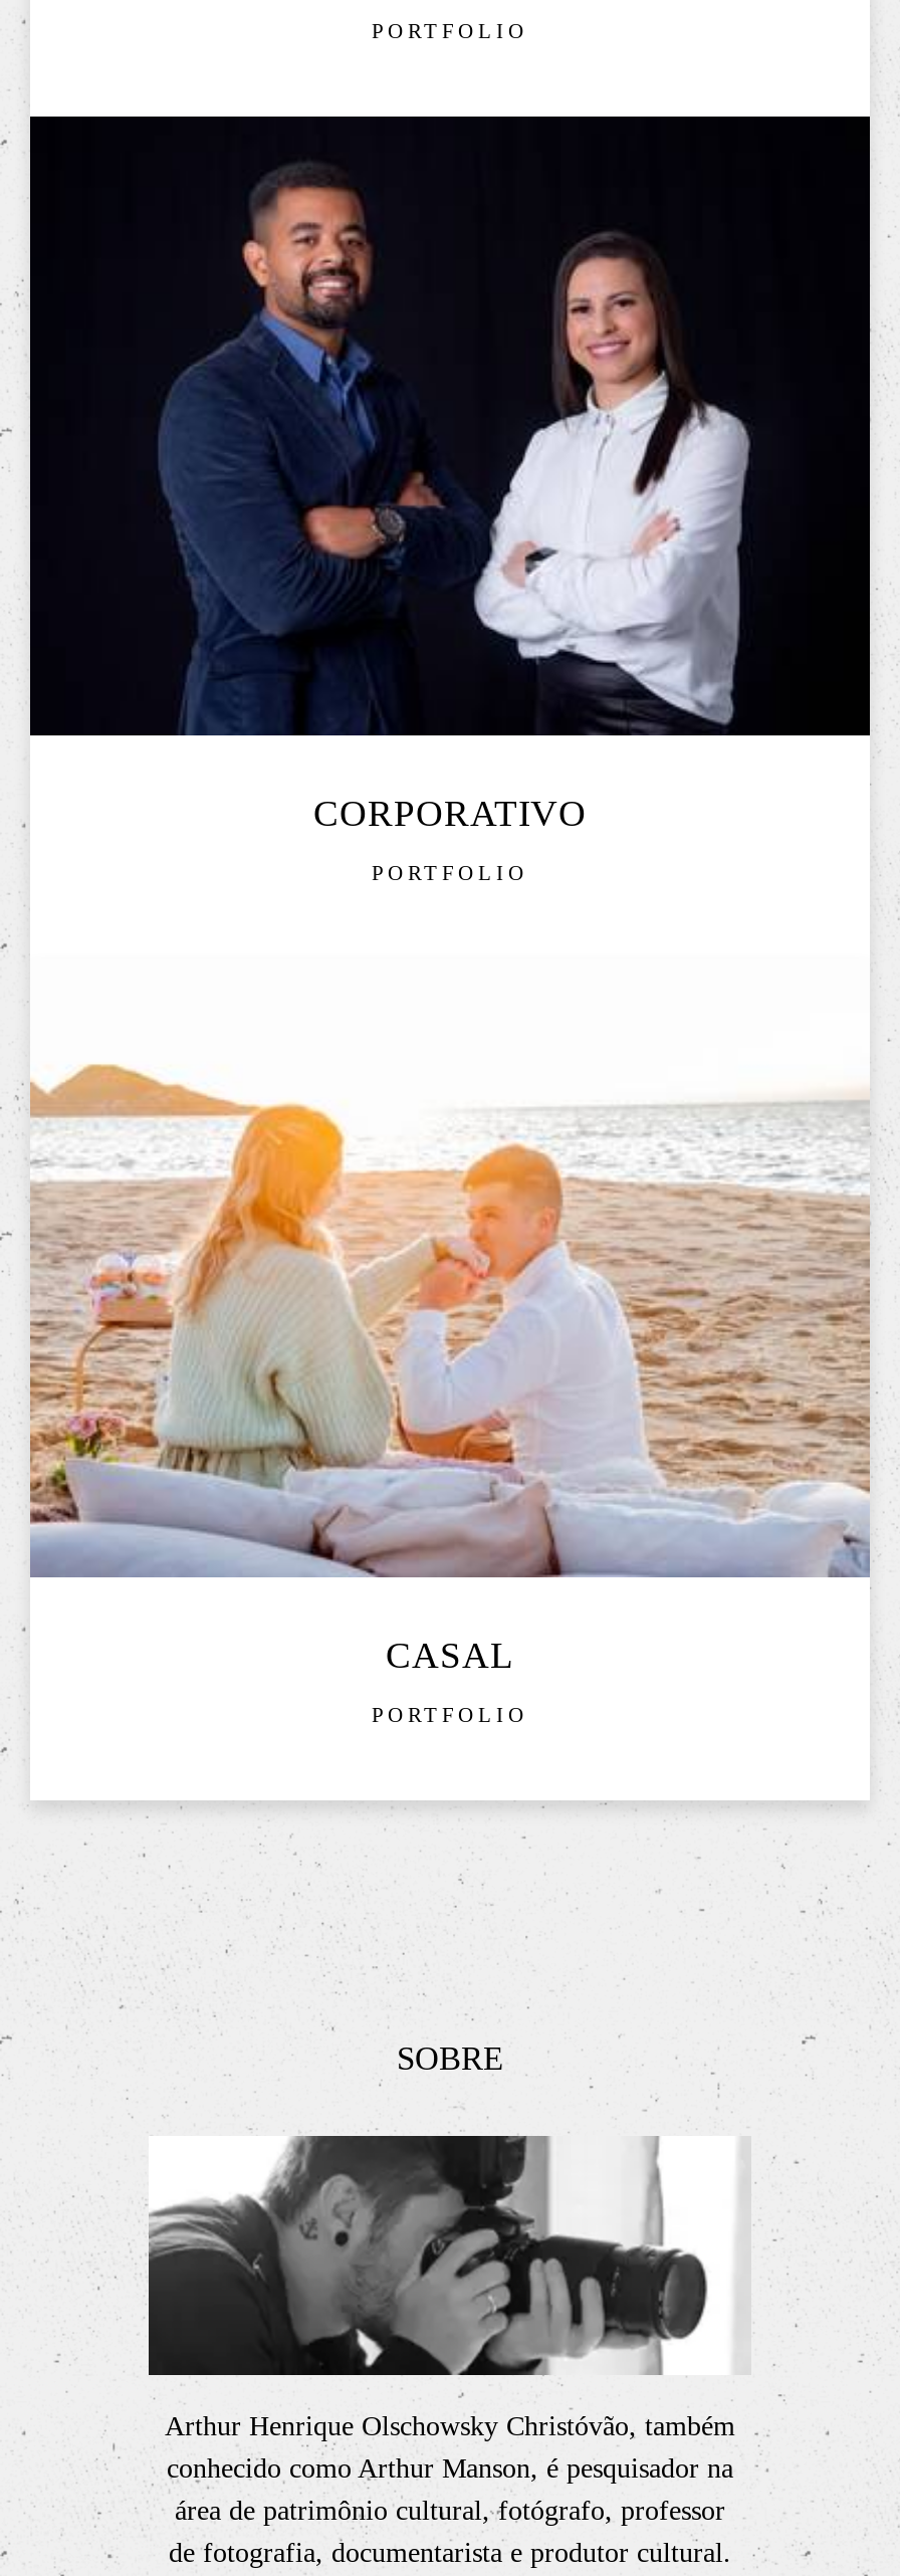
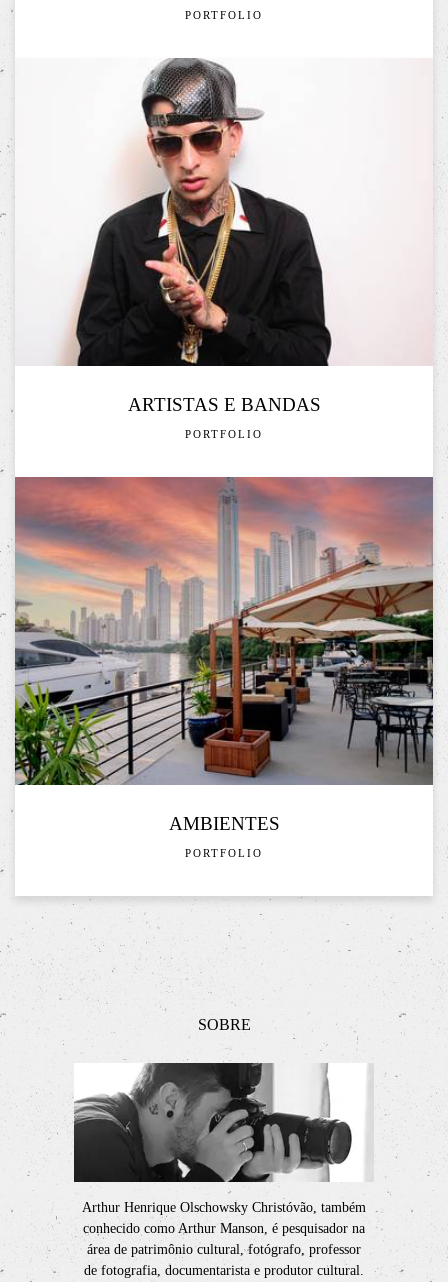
[28,115,872,833] [image] | CORPORATIVO -> [15,58,433,415] [image] | ARTISTAS E BANDAS
[28,958,870,1675] [image] | CASAL -> [14,476,434,834] [image] | AMBIENTES

